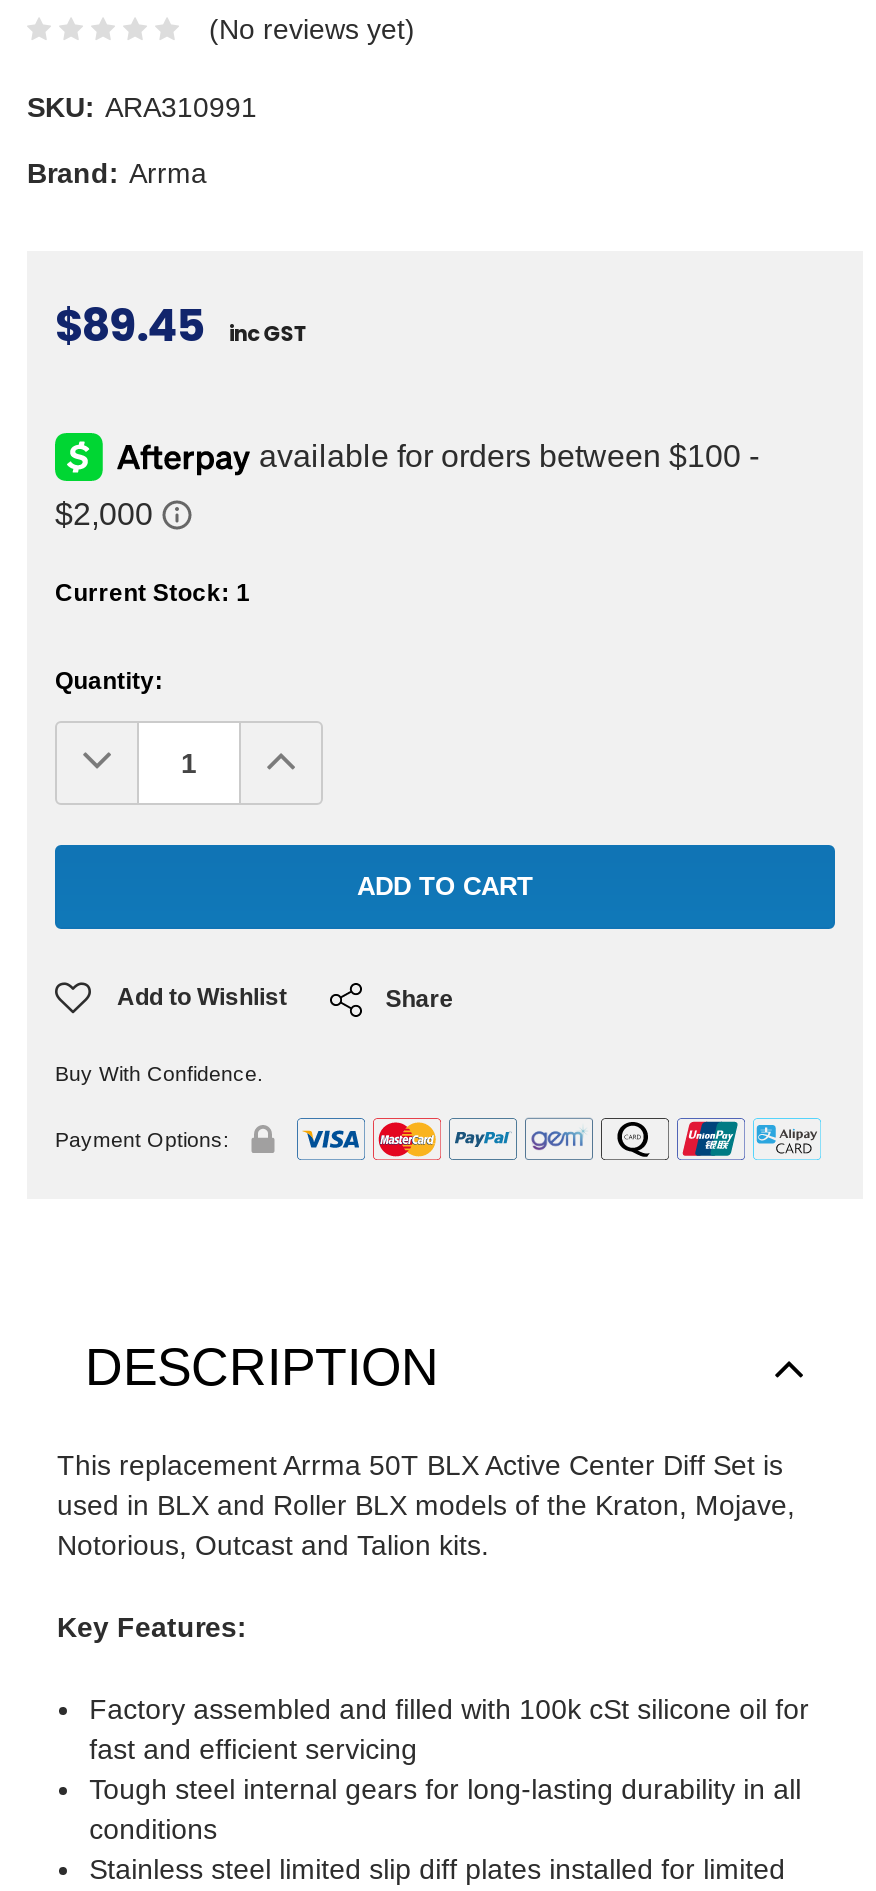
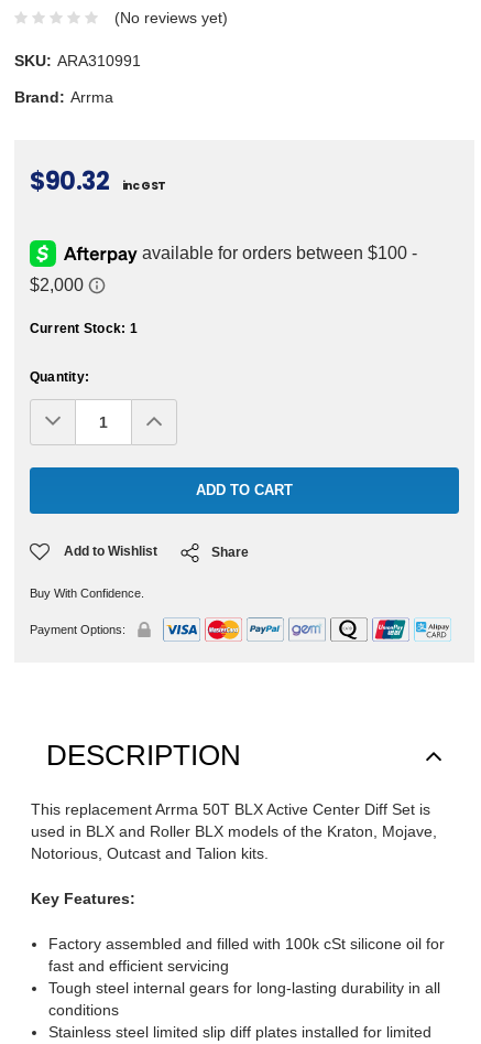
[55,296,309,358] $89.45 inc GST -> [30,165,166,199] $90.32 inc GST

